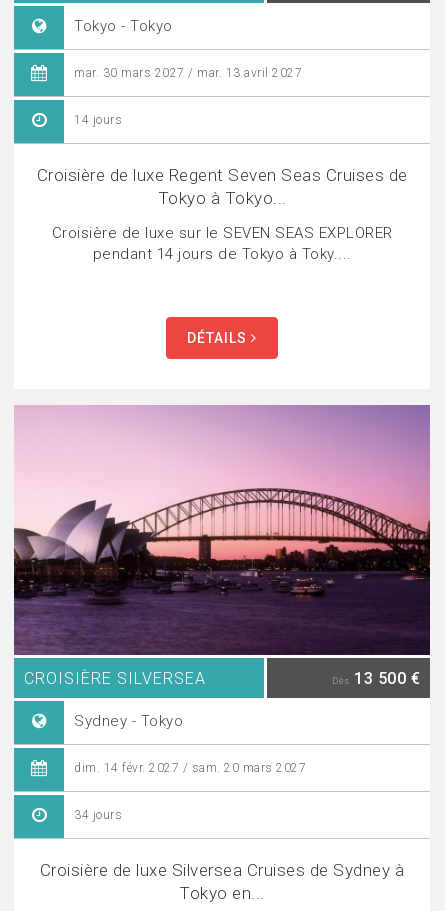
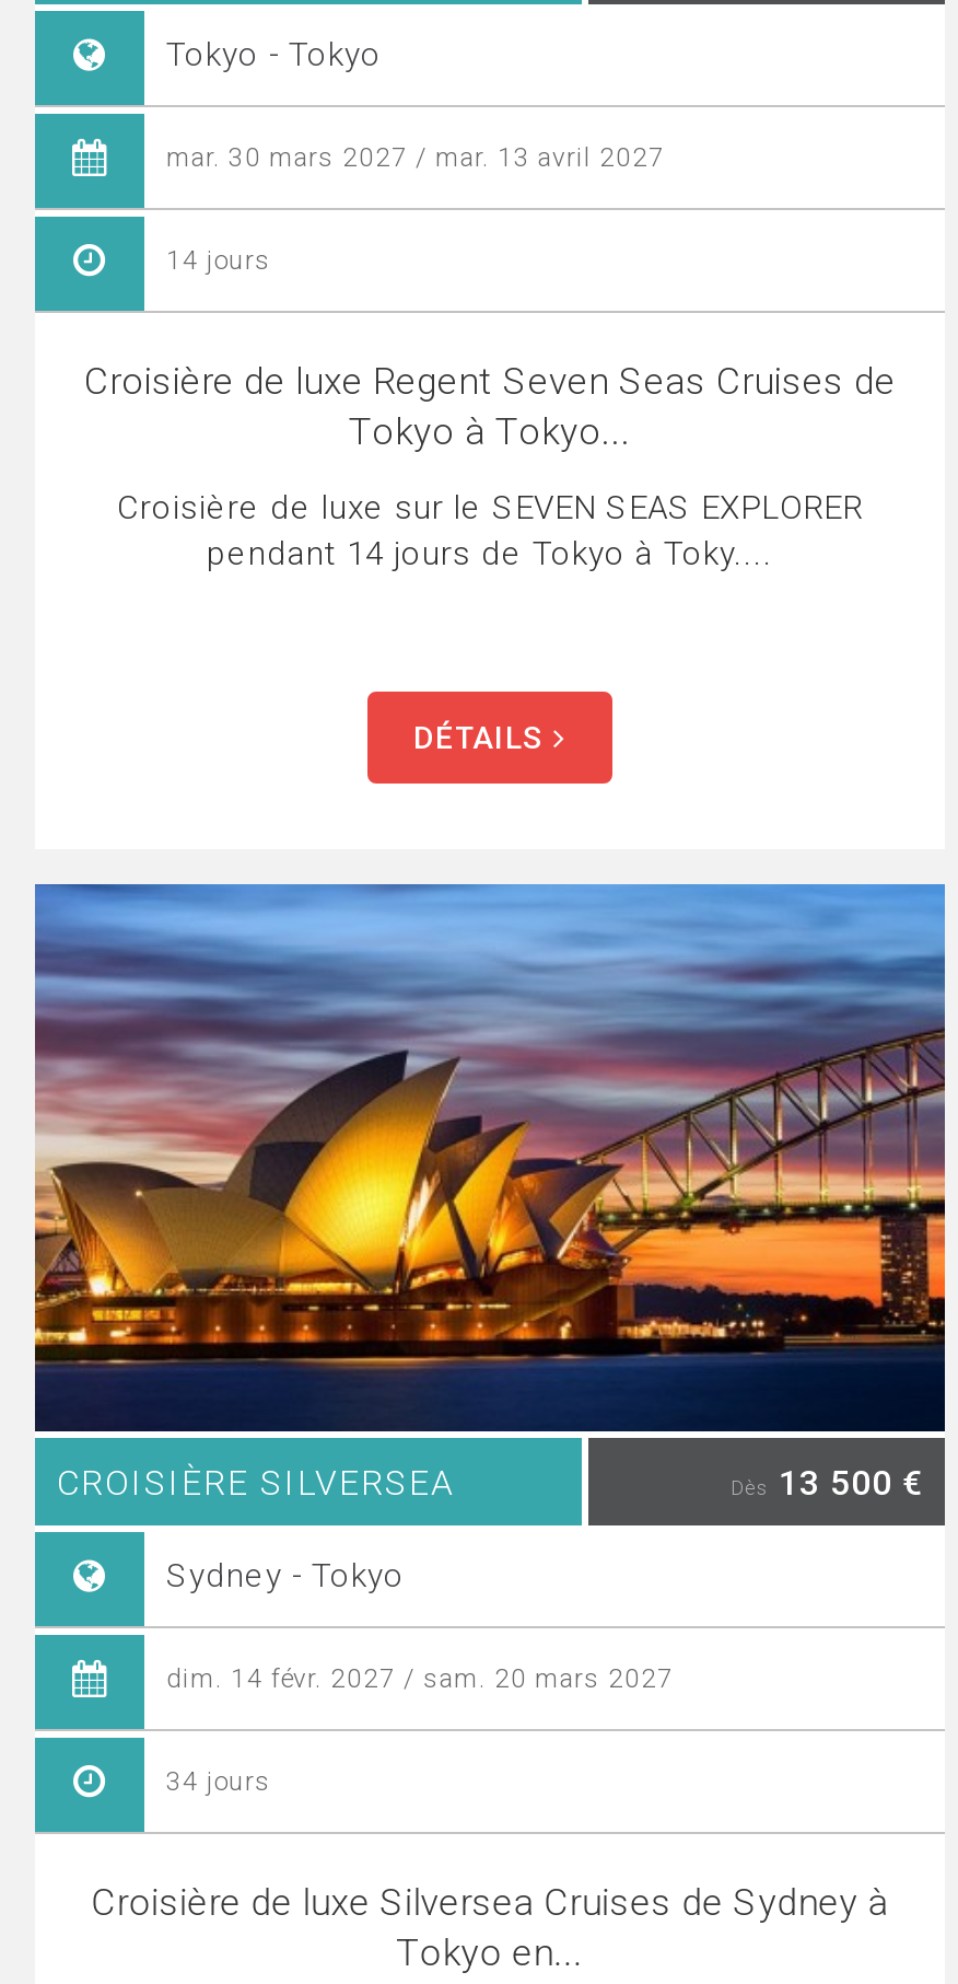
[13,405,431,655] [image] -> [33,882,947,1431] [image]

